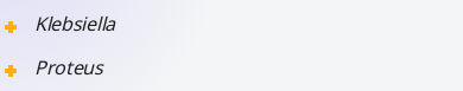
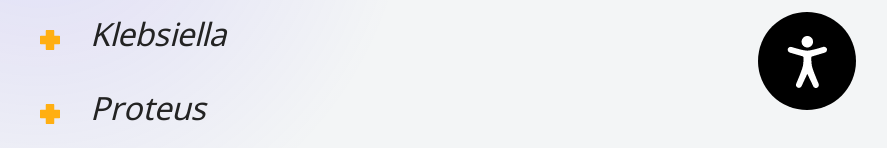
none -> [756,10,858,112] [image]

